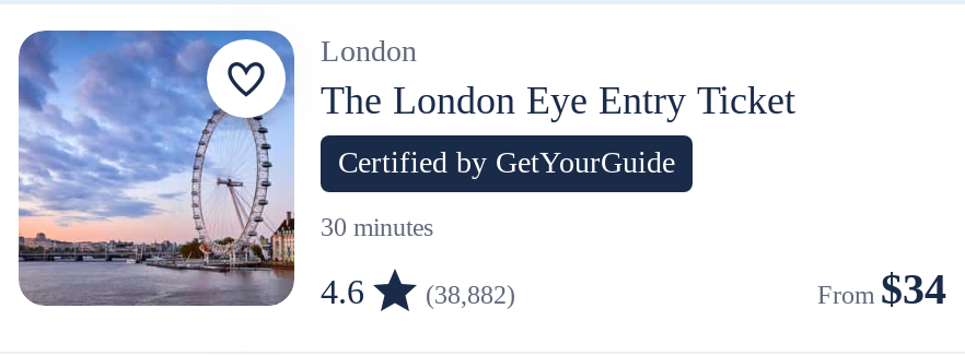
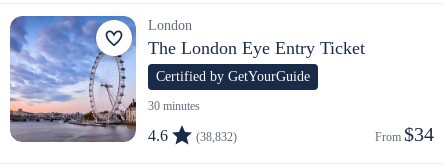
[321,273,515,310] 4.6 (38,882) -> [148,127,237,144] 4.6 (38,832)

